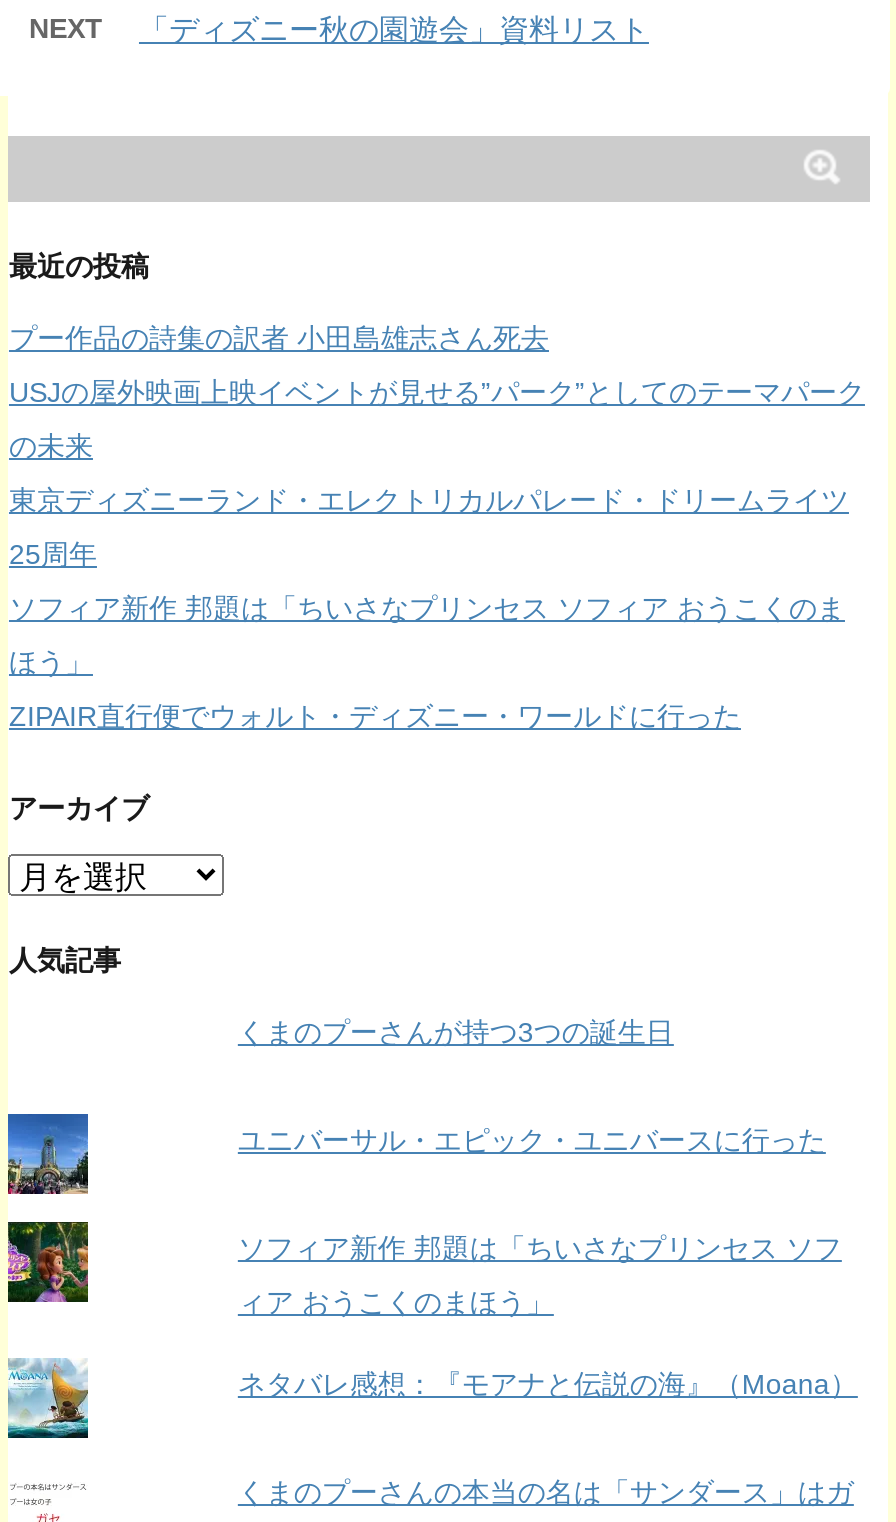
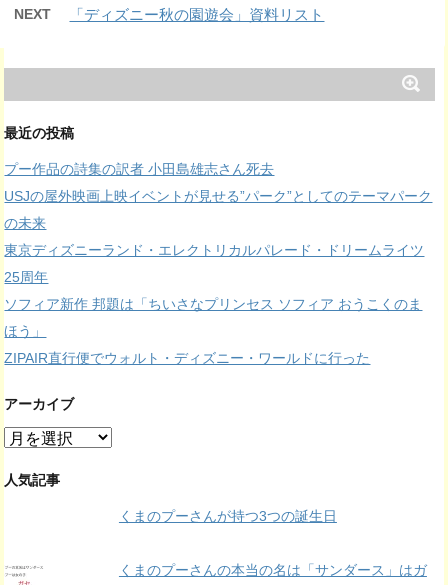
[6,1112,90,1304] [image] -> none
[238,1124,858,1400] ユニバーサル・エピック・ユニバースに行った | ソフィア新作 邦題は「ちいさなプリンセス ソフ | ィア おうこくのまほう」 | ネタバレ感想：『モアナと伝説の海』（Moana） -> none
[6,1356,90,1440] [image] -> none

